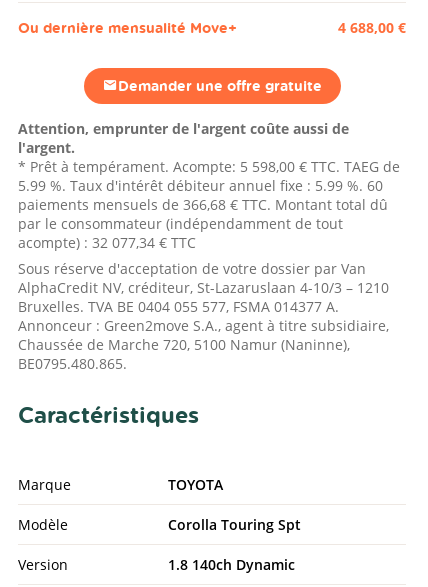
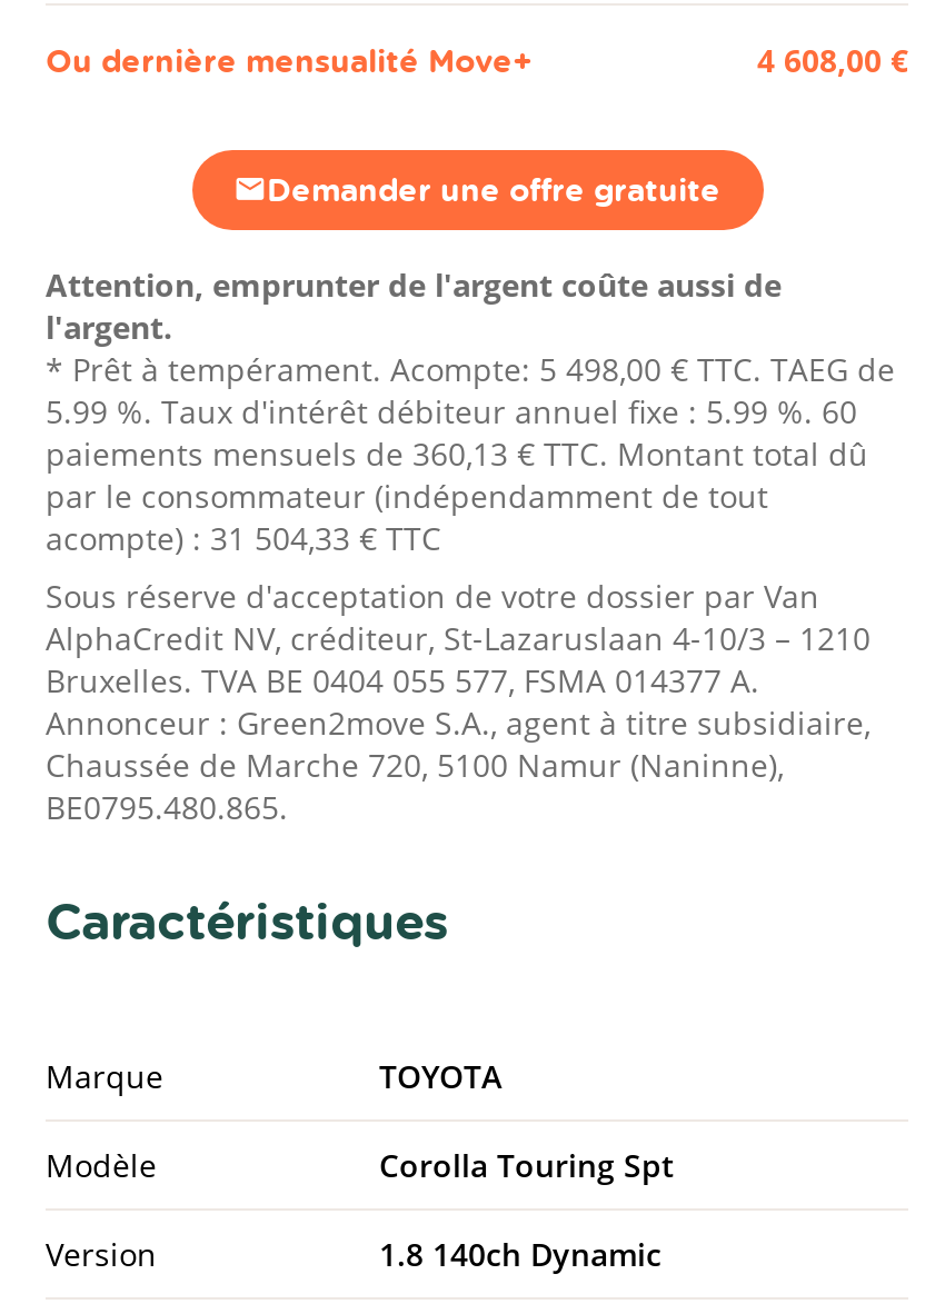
[338,18,406,37] 4 688,00 € -> [757,40,908,82] 4 608,00 €
[18,157,400,176] * Prêt à tempérament. Acompte: 5 598,00 €TTC. TAEG de -> [46,347,895,390] * Prêt à tempérament. Acompte: 5 498,00 €TTC. TAEG de
[18,195,388,214] paiements mensuels de 366,68 €TTC. Montant total dû -> [46,432,868,474] paiements mensuels de 360,13 €TTC. Montant total dû
[18,233,196,252] acompte) : 32 077,34 €TTC -> [46,516,441,559] acompte) : 31 504,33 €TTC

